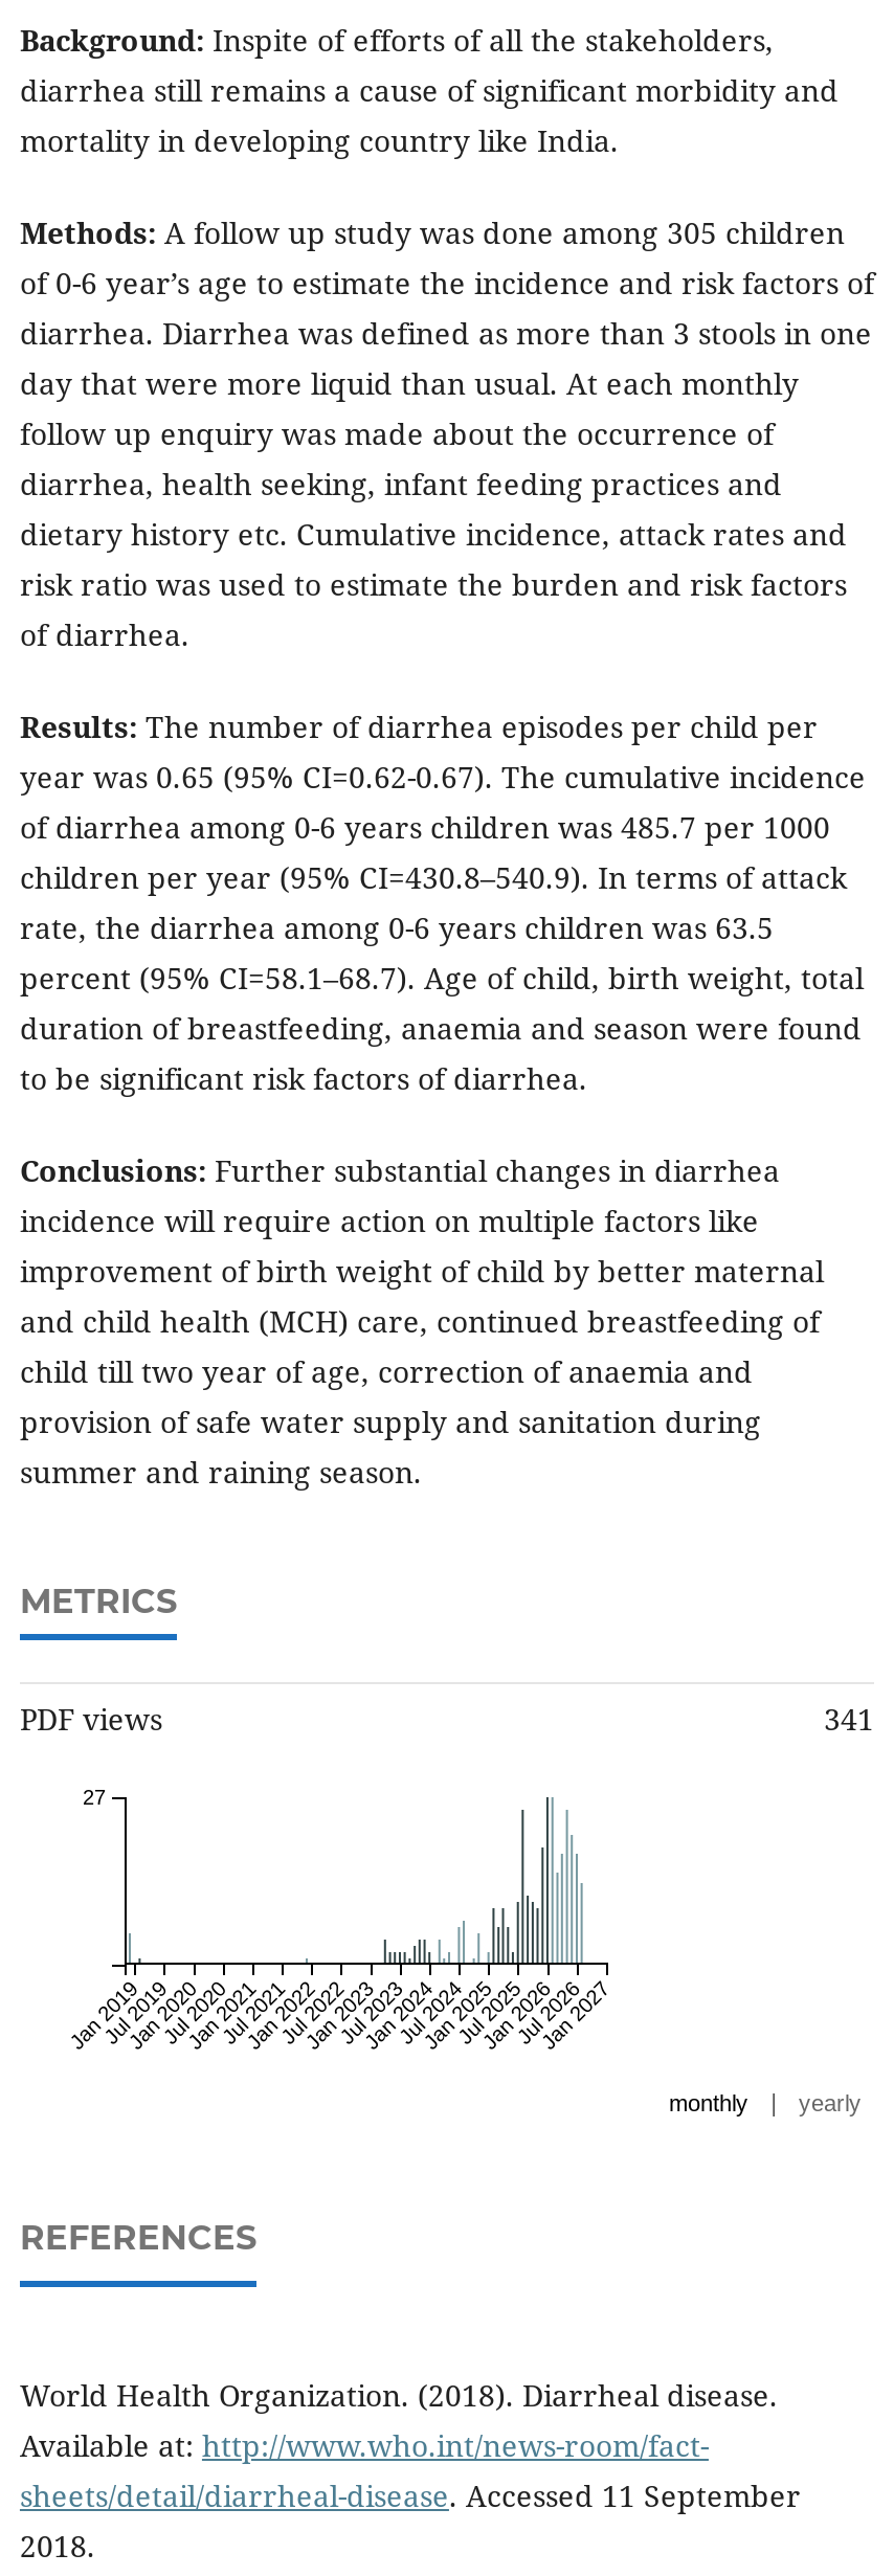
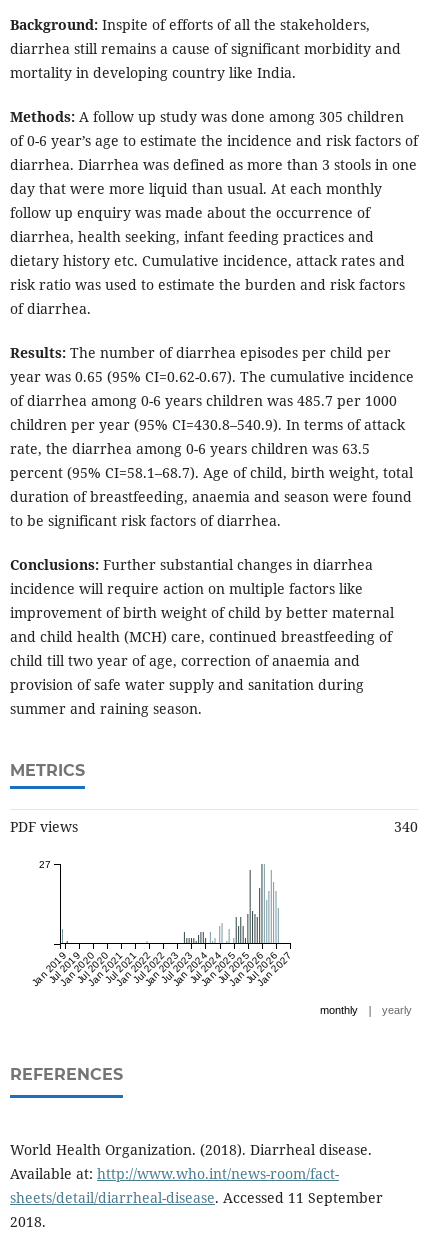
[824,1699,874,1739] 341 -> [394,817,418,836] 340

